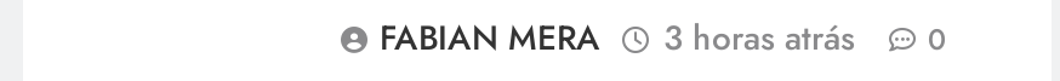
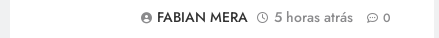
[380,14,947,62] FABIAN MERA 3 horas atrás 0 -> [157,7,391,27] FABIAN MERA 5 horas atrás 0

